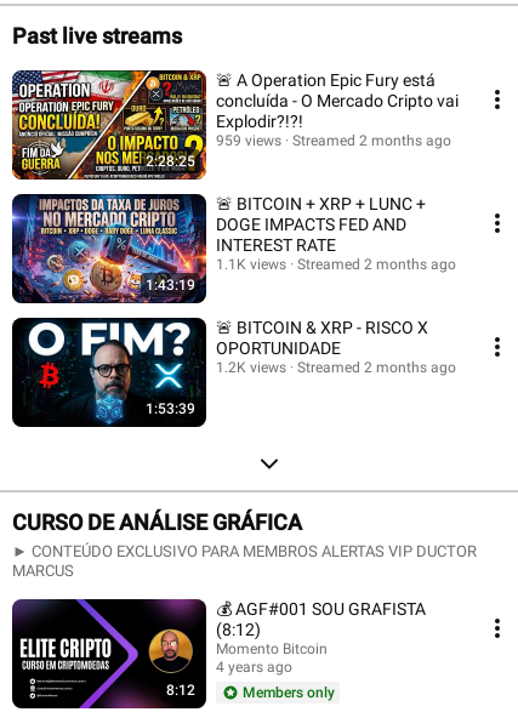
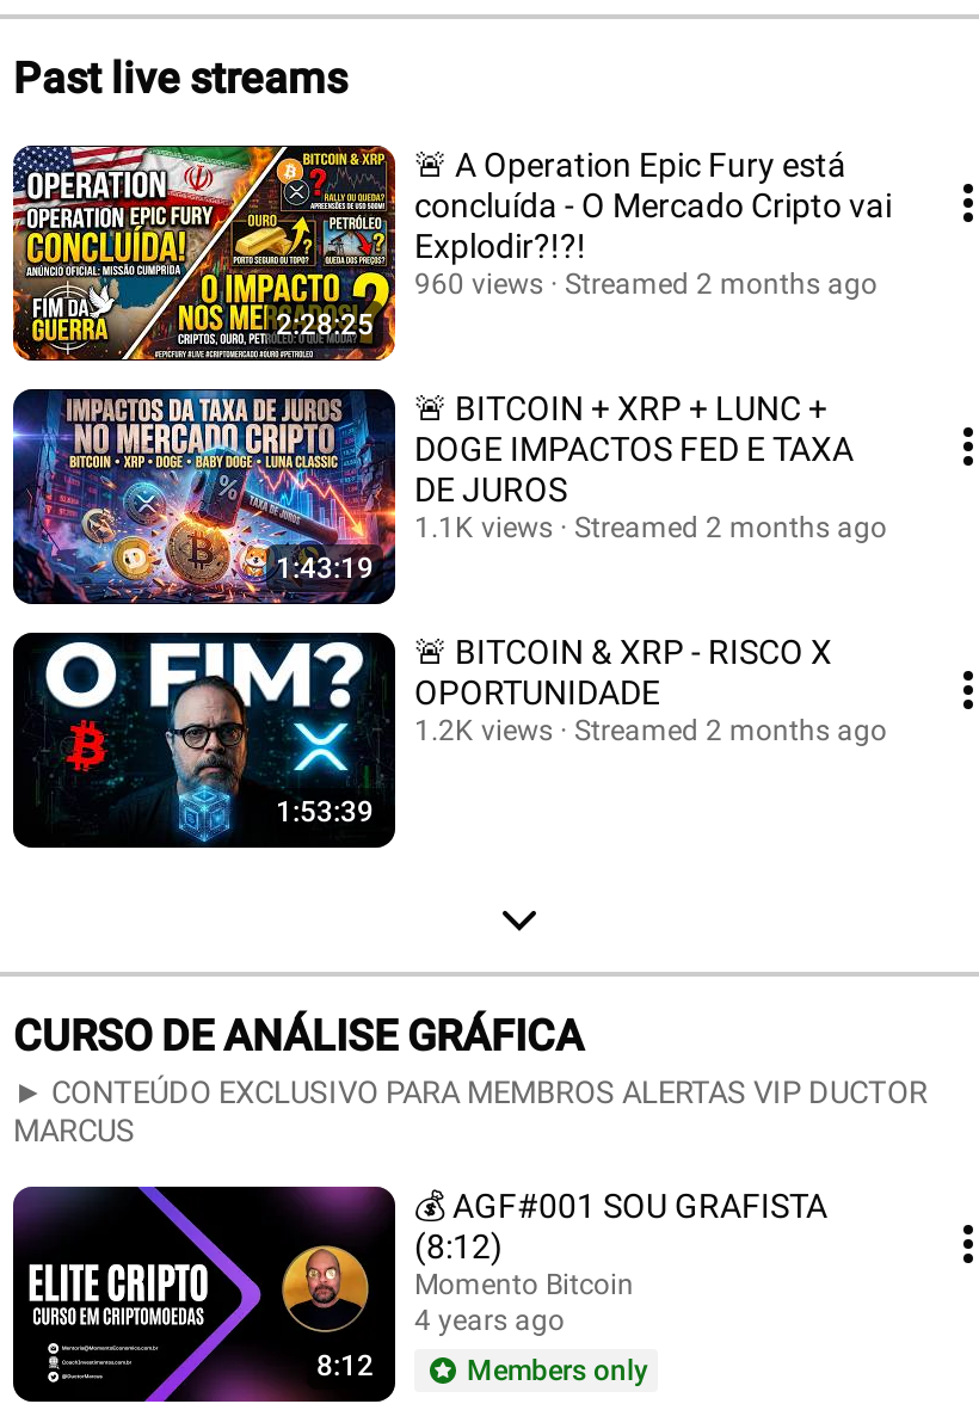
[216,132,451,149] 959 views Streamed 2 months ago -> [414,266,878,300] 960 views Streamed 2 months ago
[216,214,406,254] DOGE IMPACTS FED AND | INTEREST RATE -> [414,429,854,507] DOGE IMPACTOS FED E TAXA | DE JUROS

